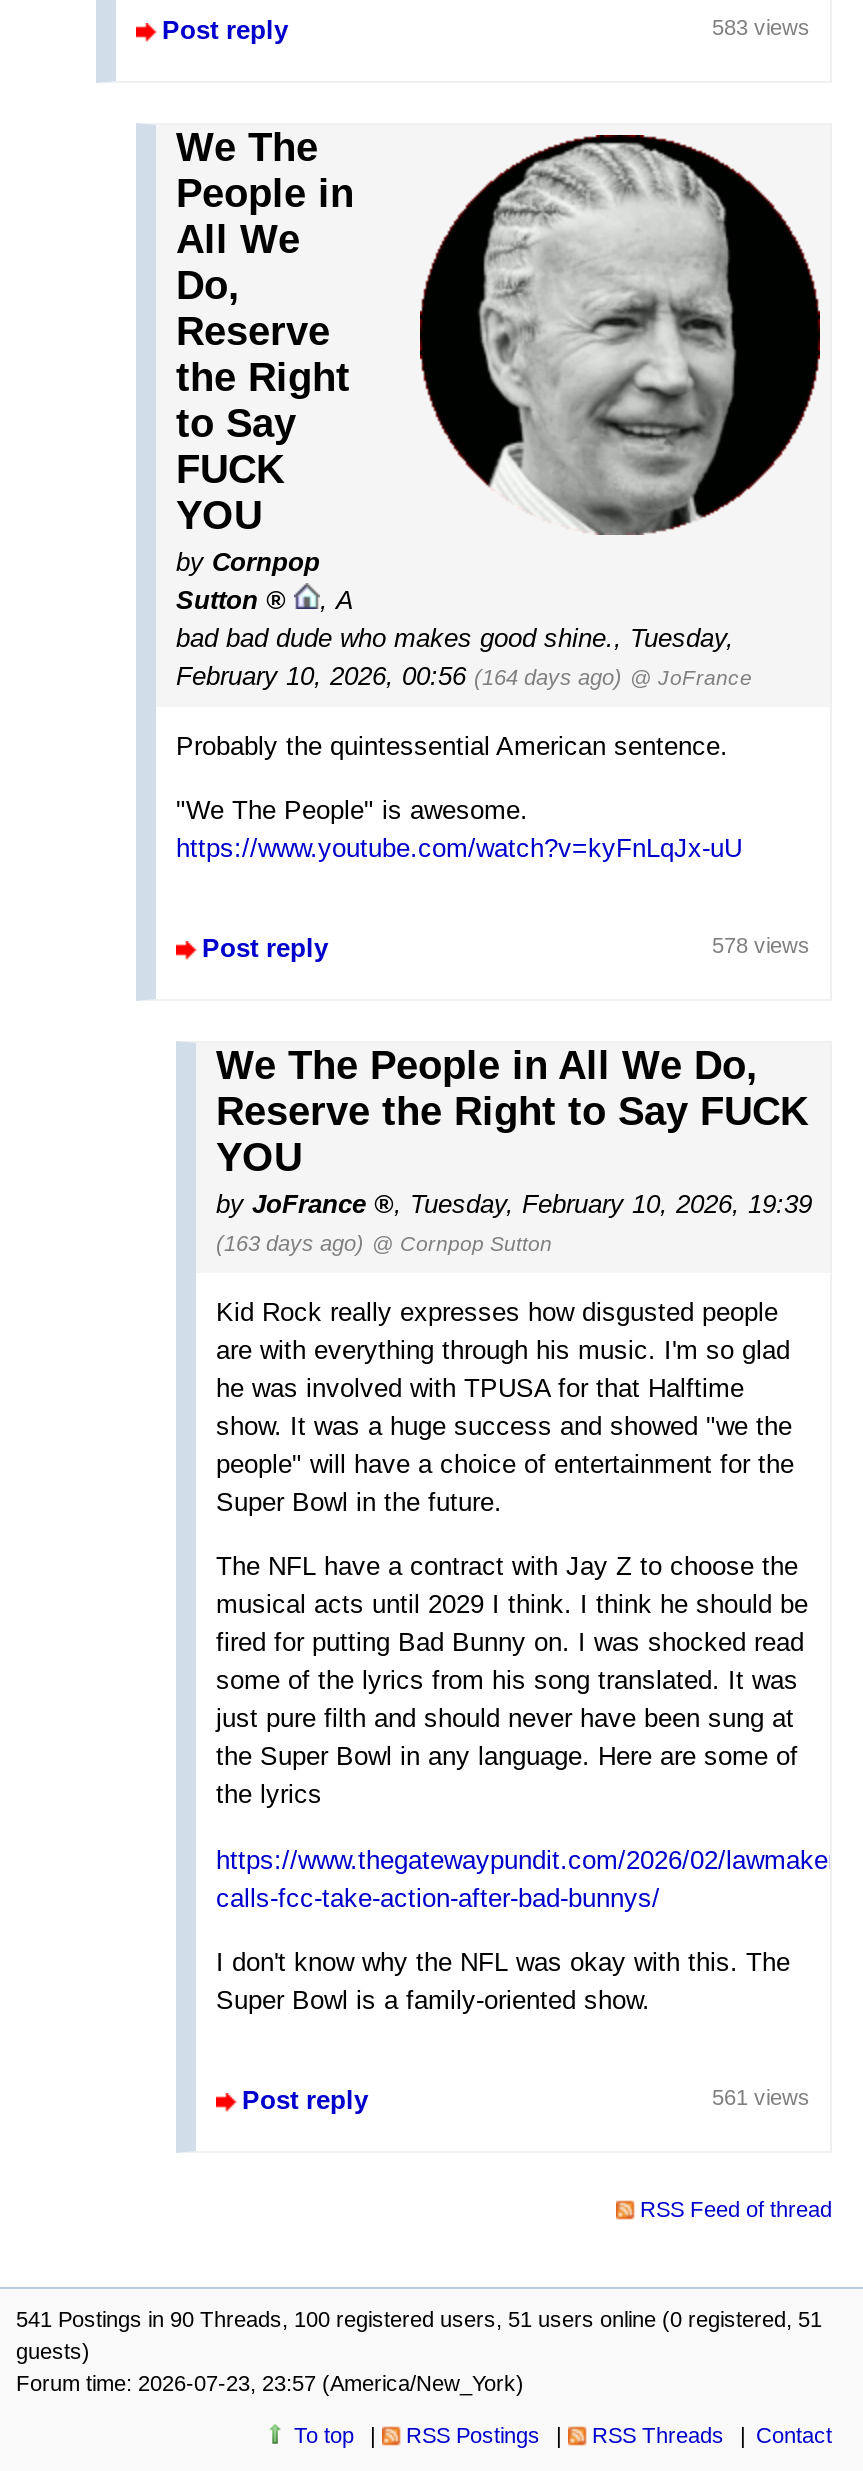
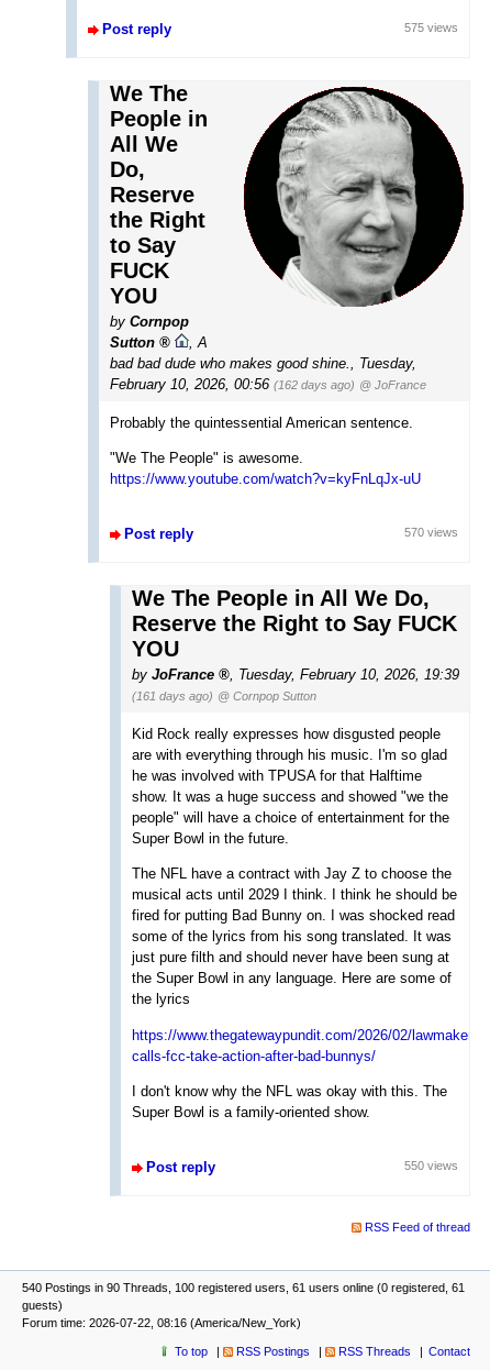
[712,14,810,38] 583 views -> [404,21,458,34] 575 views
[176,661,752,691] February 10, 2026, 00:56 (164 days ago) @ JoFrance -> [110,376,426,392] February 10, 2026, 00:56 (162 days ago) @ JoFrance
[712,933,810,957] 578 views -> [404,526,458,539] 570 views
[216,1232,552,1256] (163 days ago) @ Cornpop Sutton -> [132,690,316,703] (161 days ago) @ Cornpop Sutton
[712,2084,810,2108] 561 views -> [404,1159,458,1172] 550 views
[16,2307,822,2331] 541 Postings in 90 Threads, 100 registered users, 51 users online (0 registered, 51 -> [22,1281,465,1294] 540 Postings in 90 Threads, 100 registered users, 61 users online (0 registered, 61
[16,2371,524,2395] Forum time: 2026-07-23, 23:57 (America/New_York) -> [22,1316,301,1329] Forum time: 2026-07-22, 08:16 (America/New_York)

